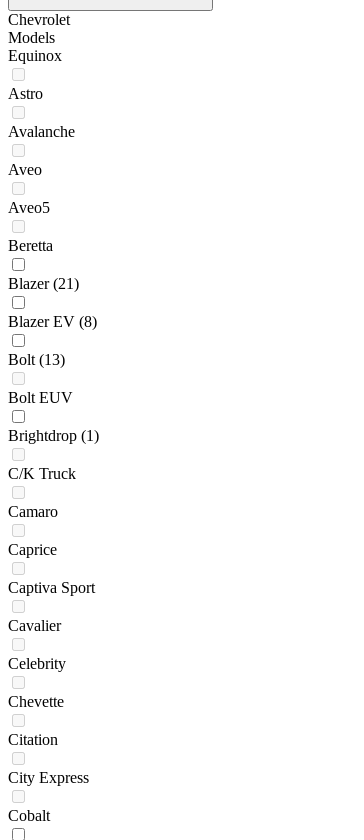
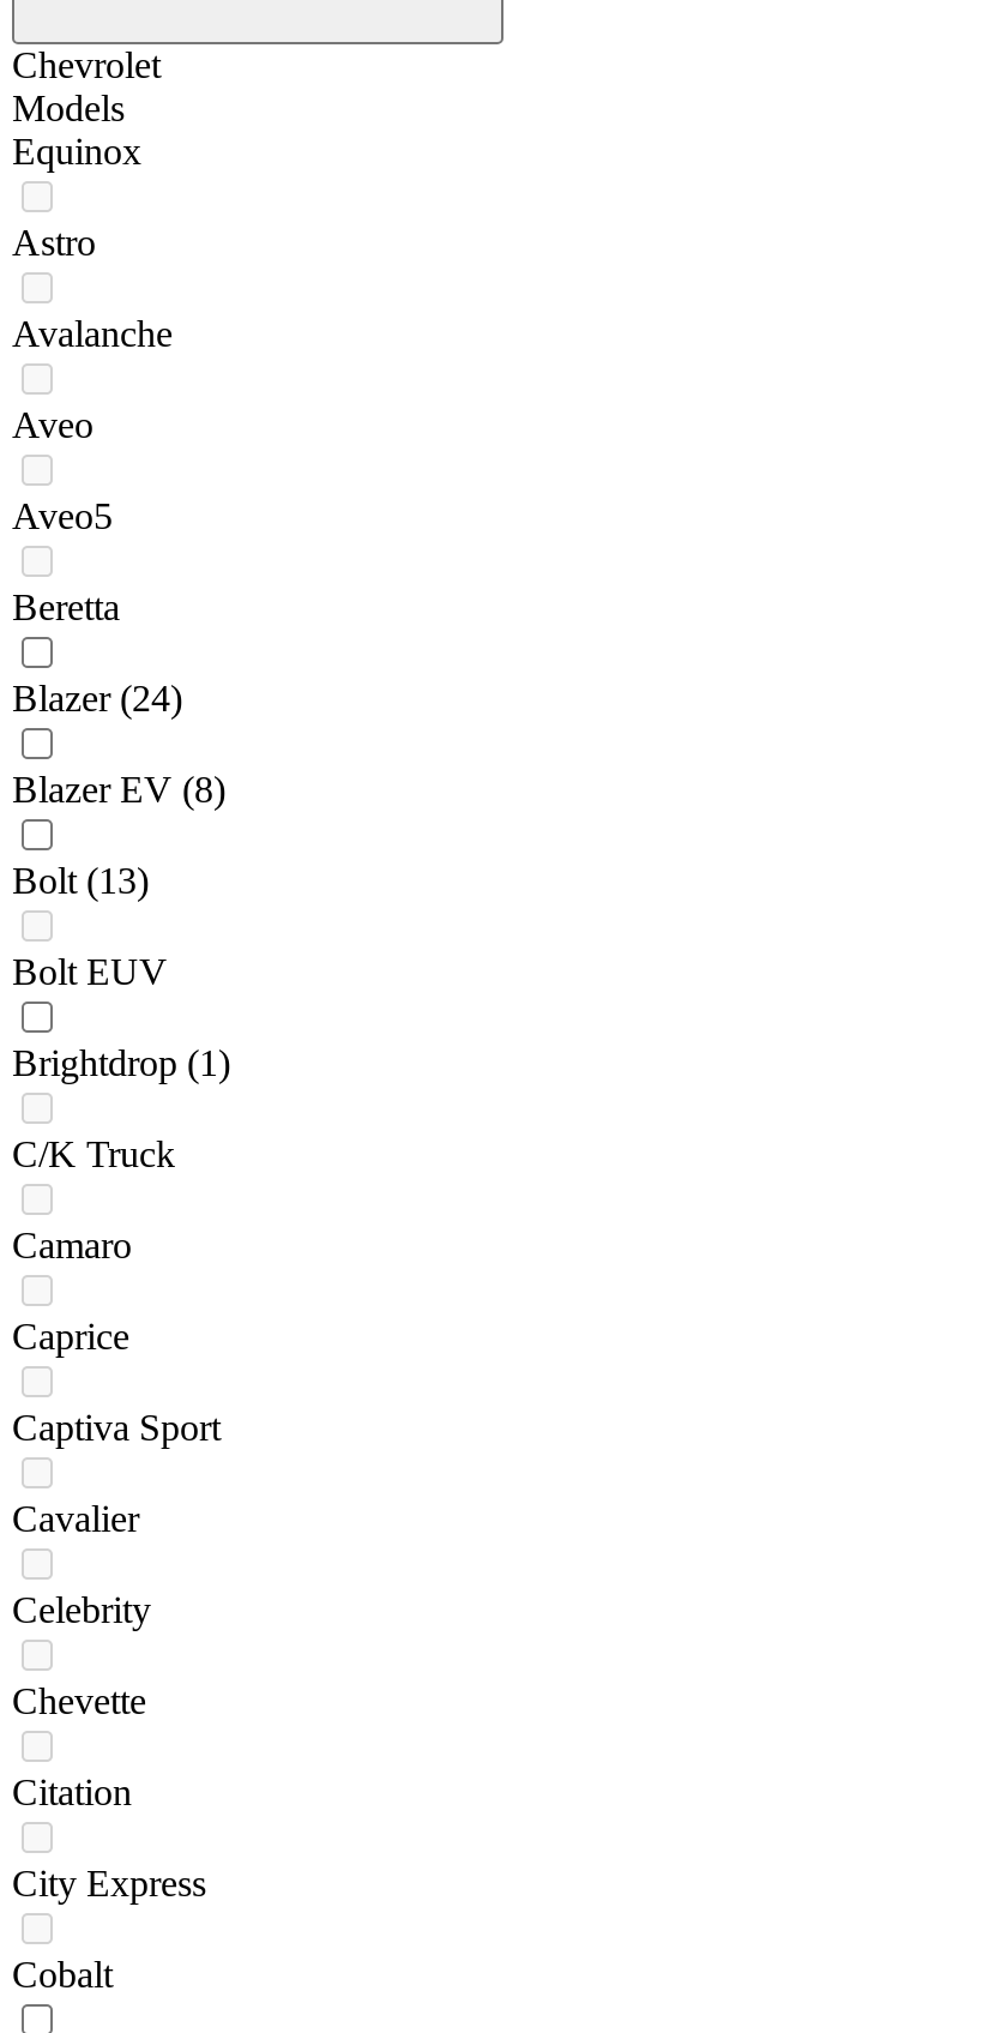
[8,275,79,292] Blazer (21) -> [12,679,182,719] Blazer (24)

